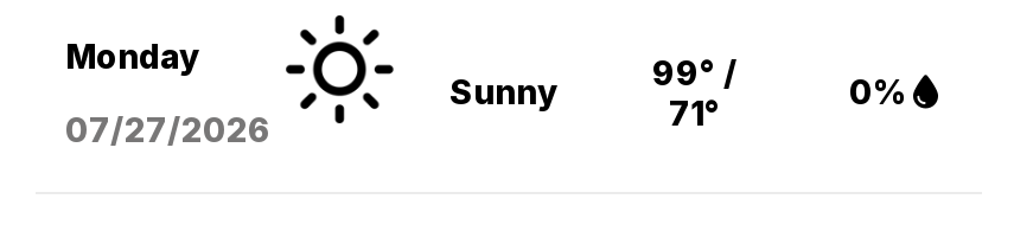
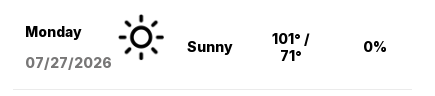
[652,53,738,94] 99° / -> [272,30,310,47] 101° /

